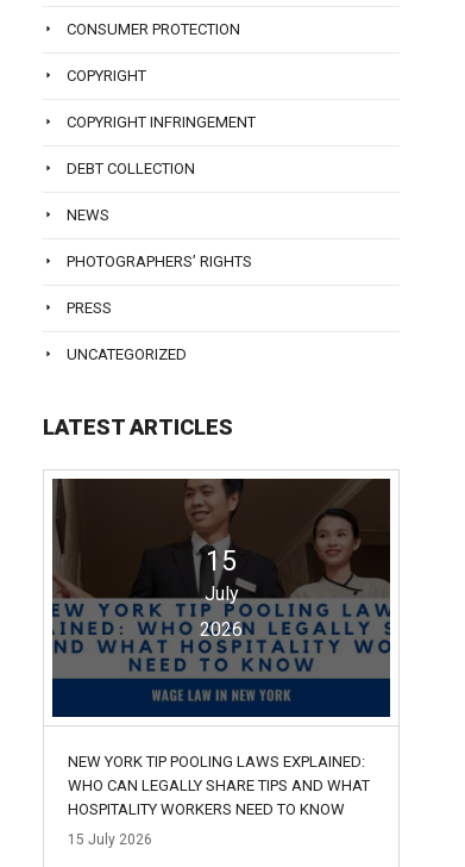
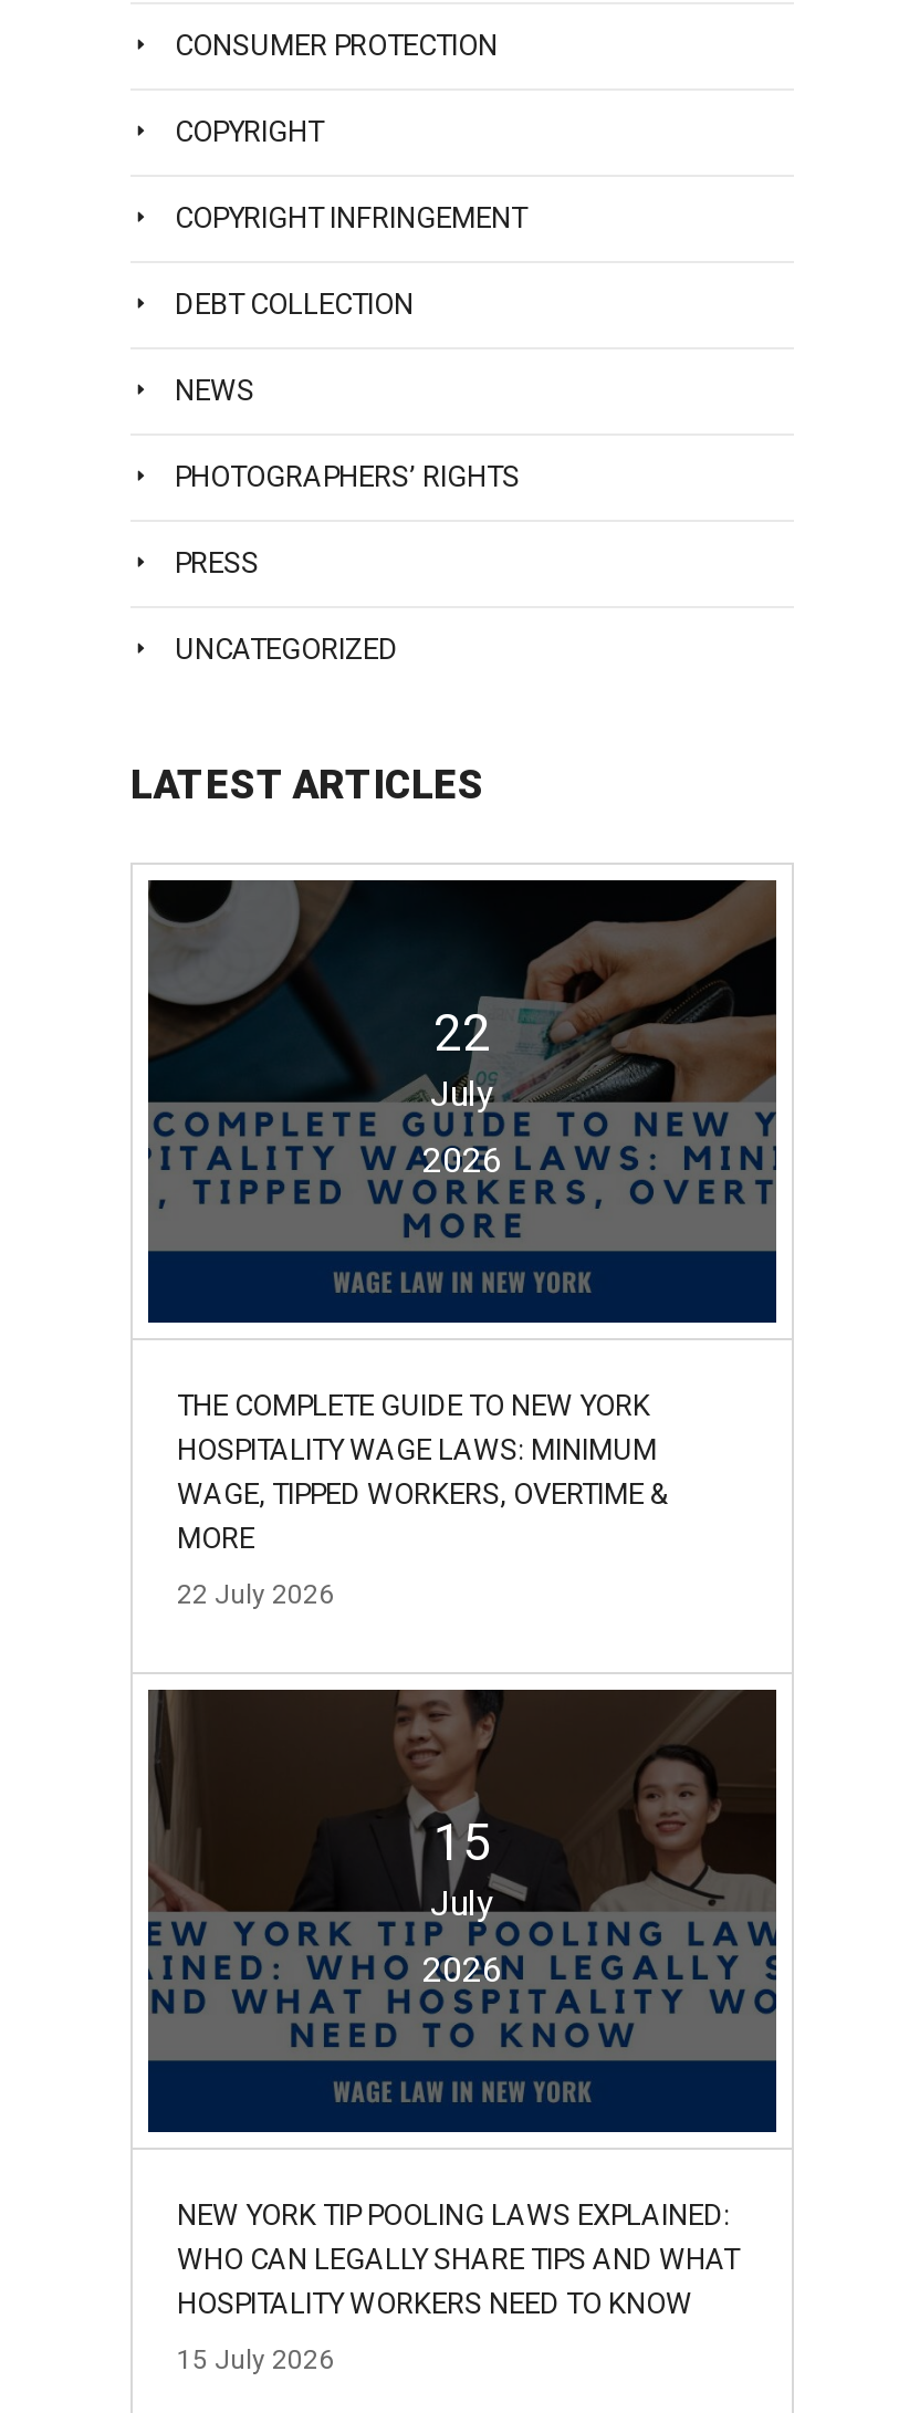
none -> [148,880,776,1239] [image] | 22 | July | 2026
none -> [177,1389,670,1610] THE COMPLETE GUIDE TO NEW YORK | HOSPITALITY WAGE LAWS: MINIMUM | WAGE, TIPPED WORKERS, OVERTIME & | MORE | 22 July 2026

